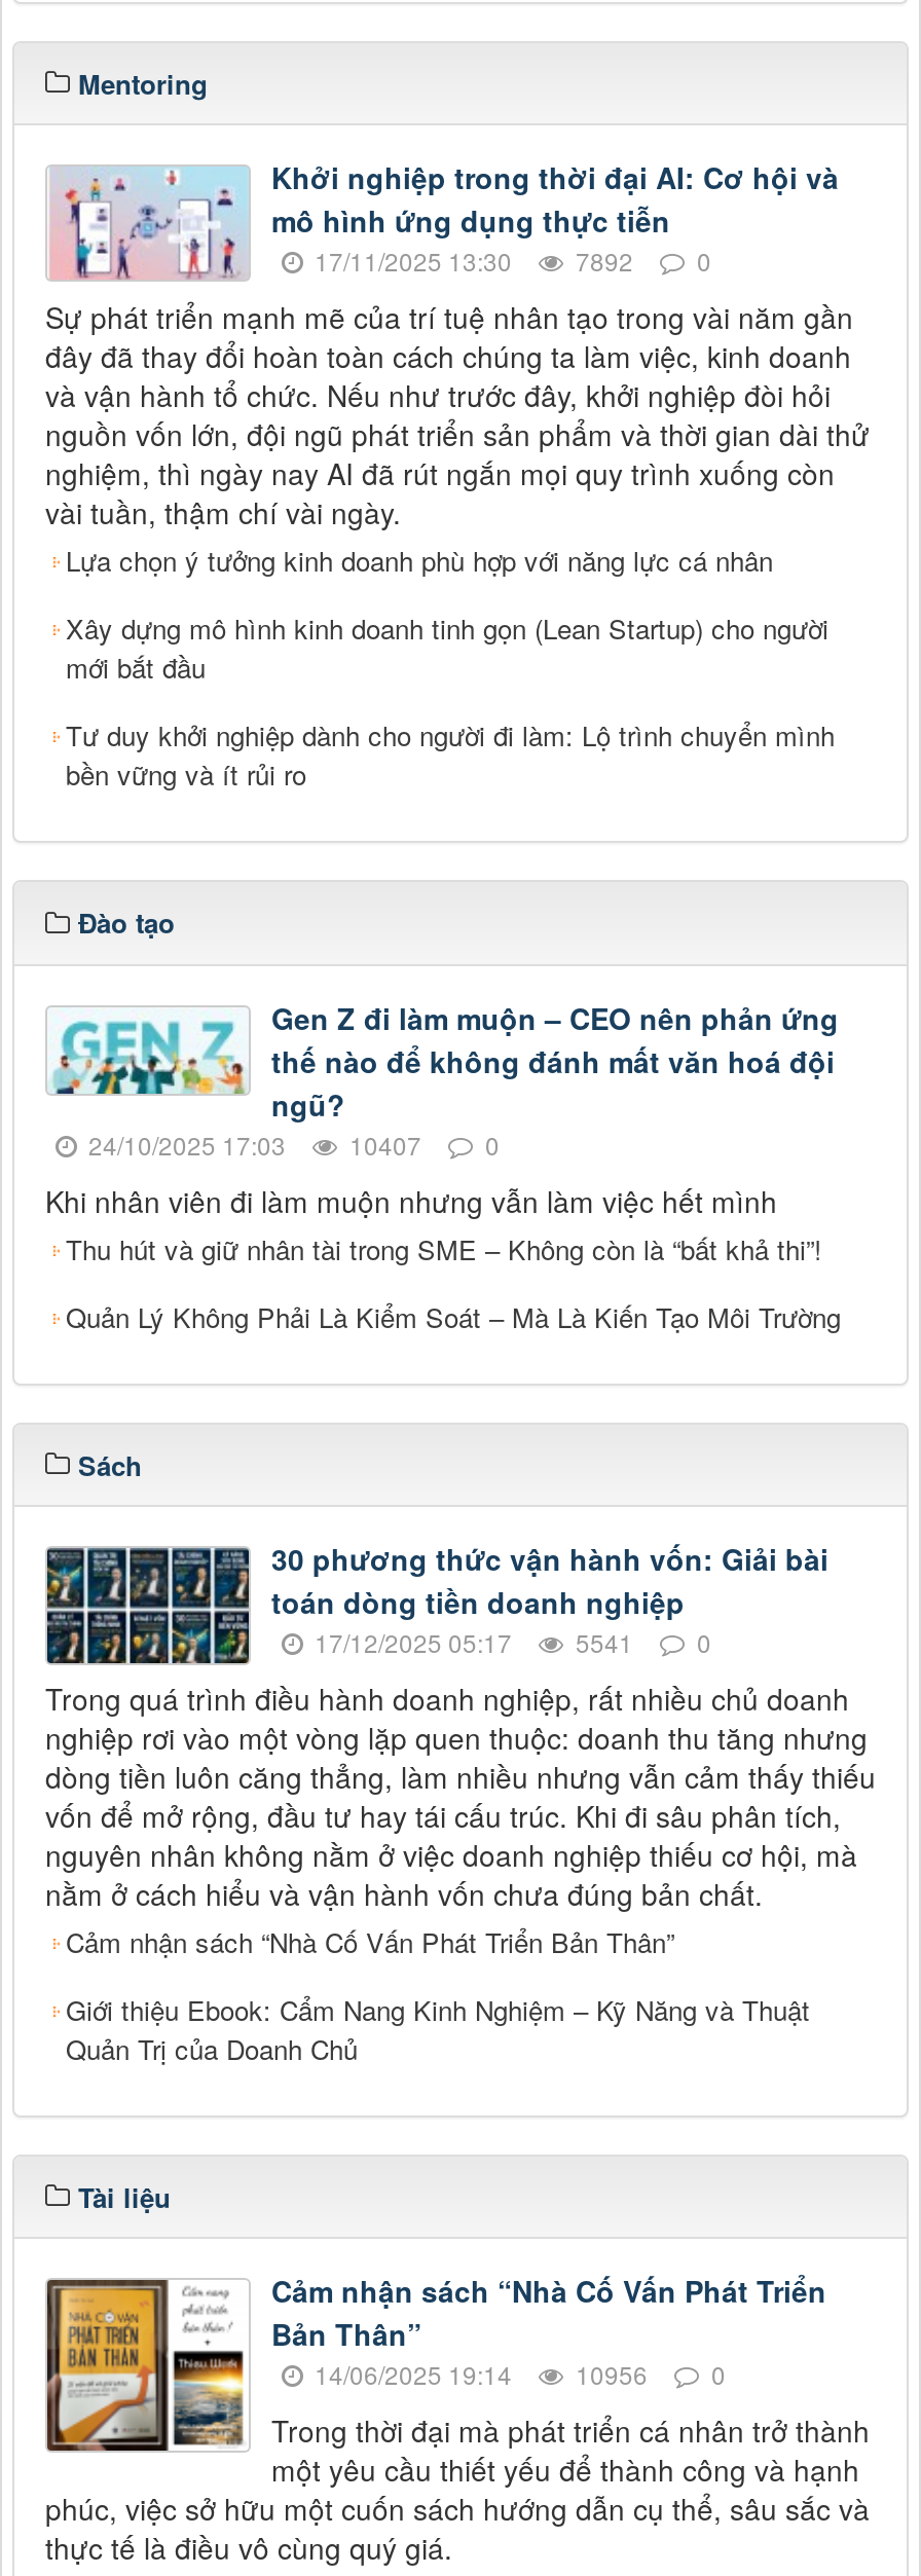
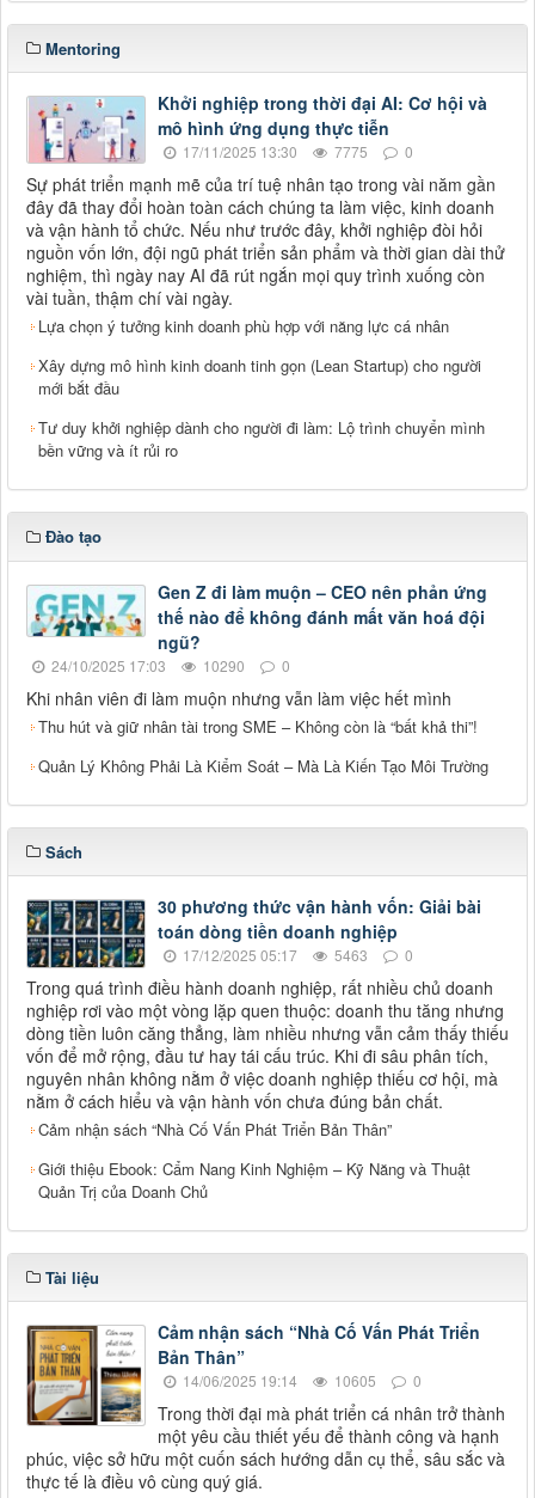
[308,243,711,278] 17/11/2025 13:30 7892 0 -> [179,141,413,161] 17/11/2025 13:30 7775 0
[82,1126,500,1161] 24/10/2025 17:03 10407 0 -> [48,655,290,675] 24/10/2025 17:03 10290 0
[308,1624,711,1659] 17/12/2025 05:17 5541 0 -> [179,944,413,965] 17/12/2025 05:17 5463 0
[308,2357,726,2392] 14/06/2025 19:14 10956 0 -> [179,1371,422,1391] 14/06/2025 19:14 10605 0

